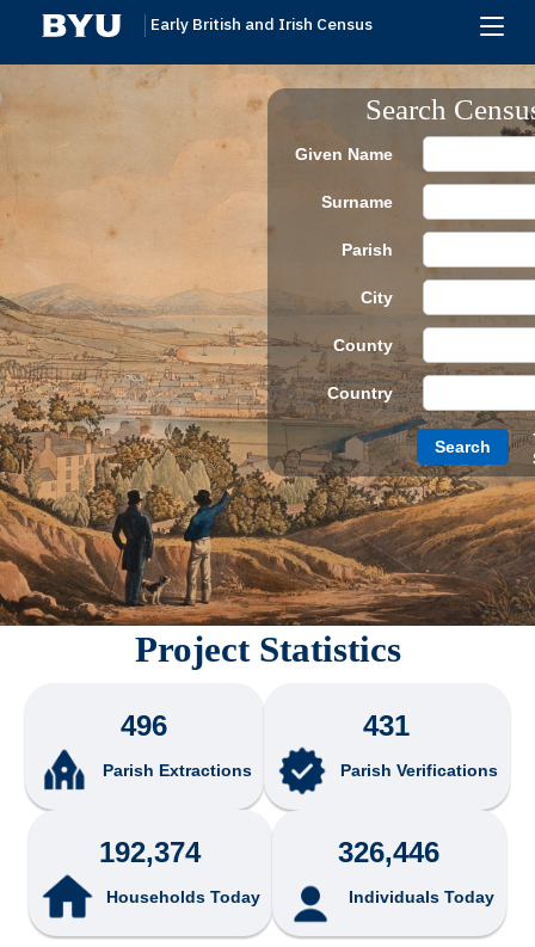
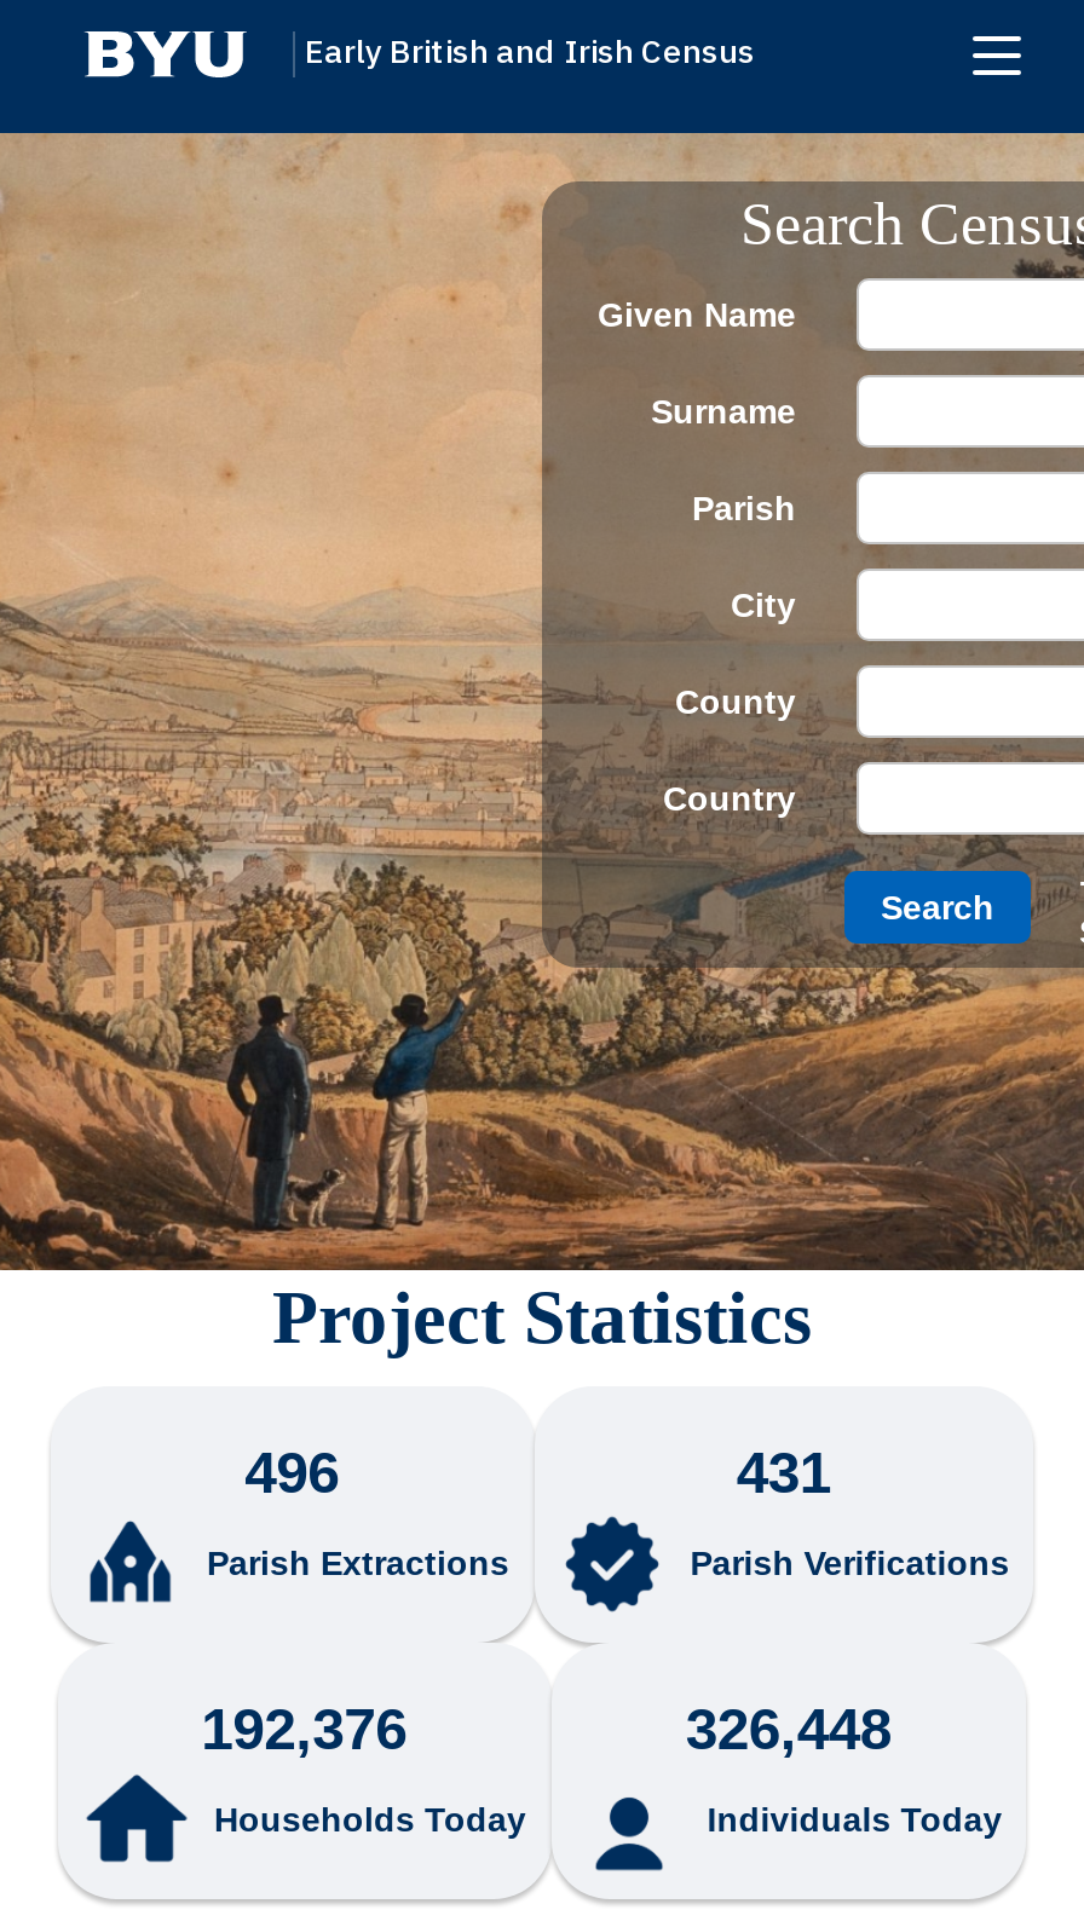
[99,836,201,868] 192,374 -> [201,1695,407,1761] 192,376
[338,836,440,868] 326,446 -> [686,1695,891,1761] 326,448

